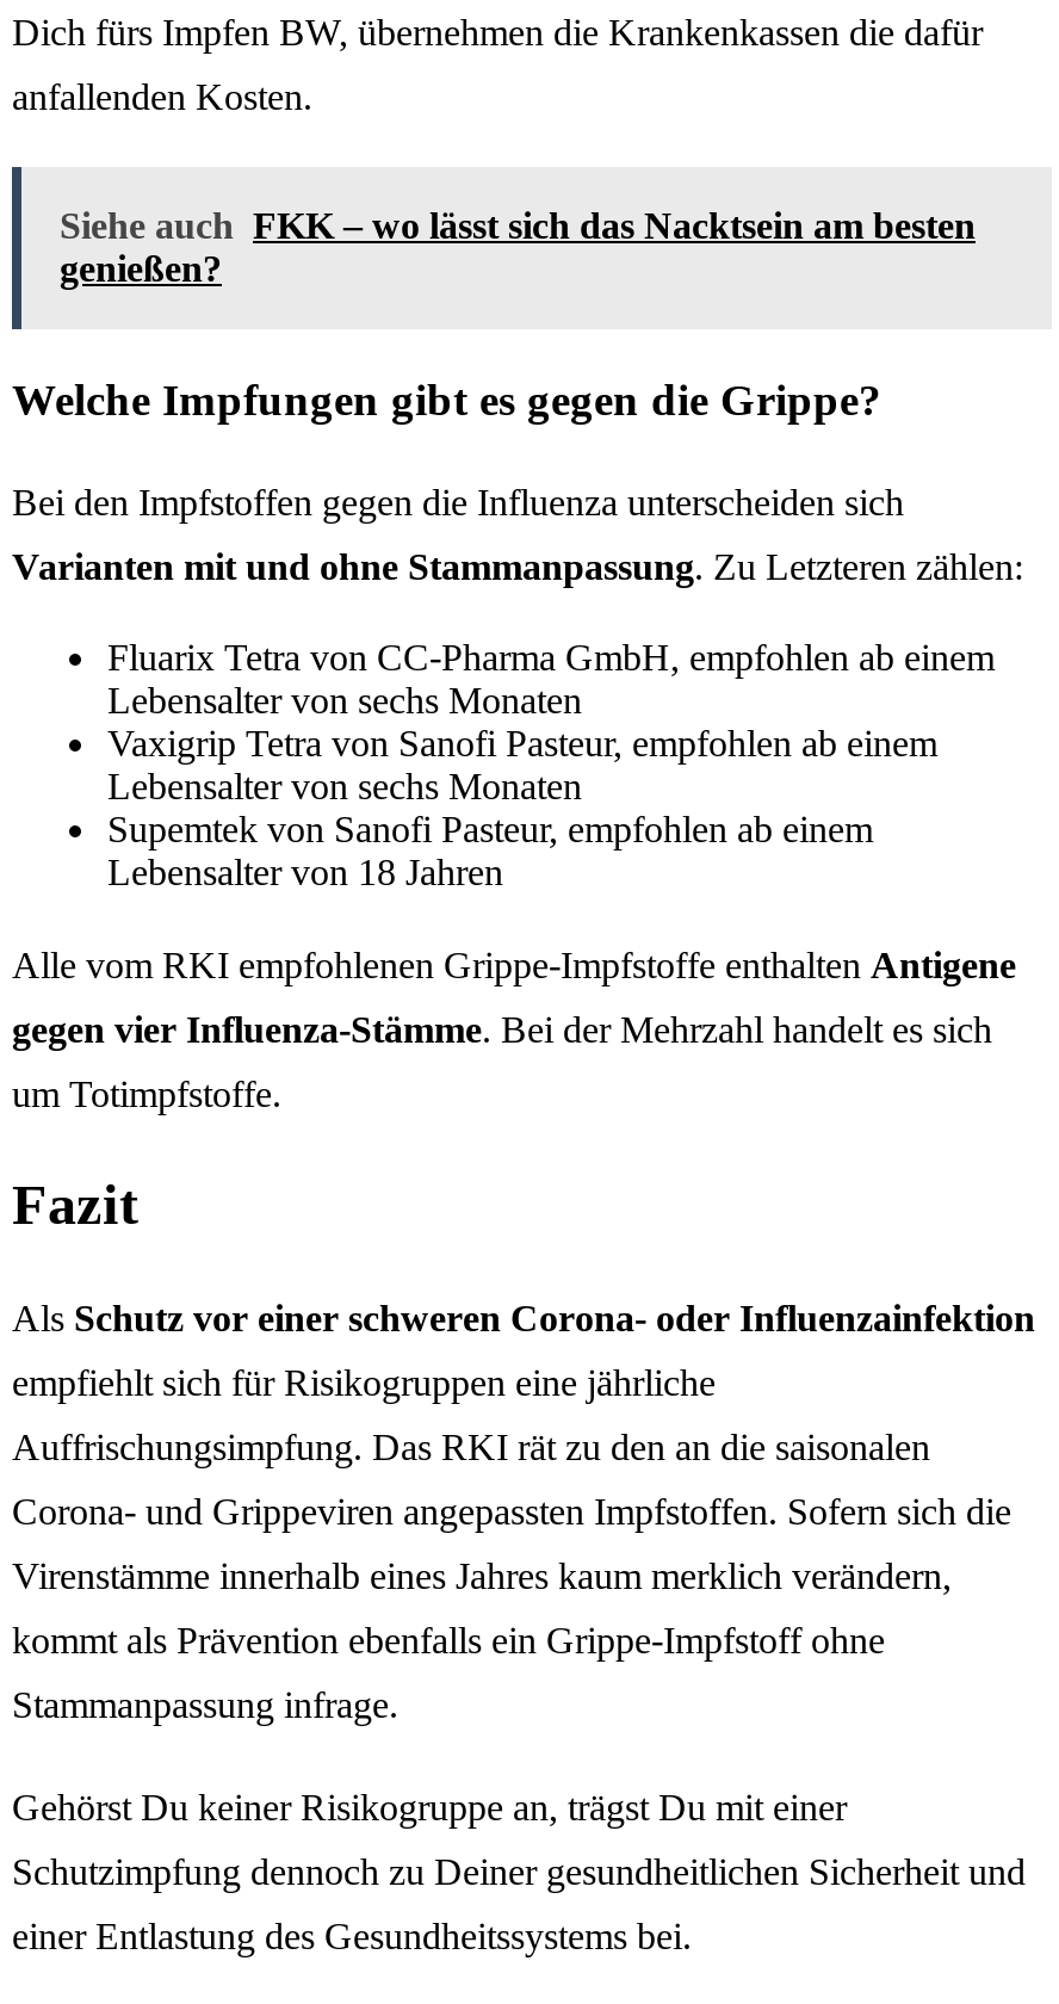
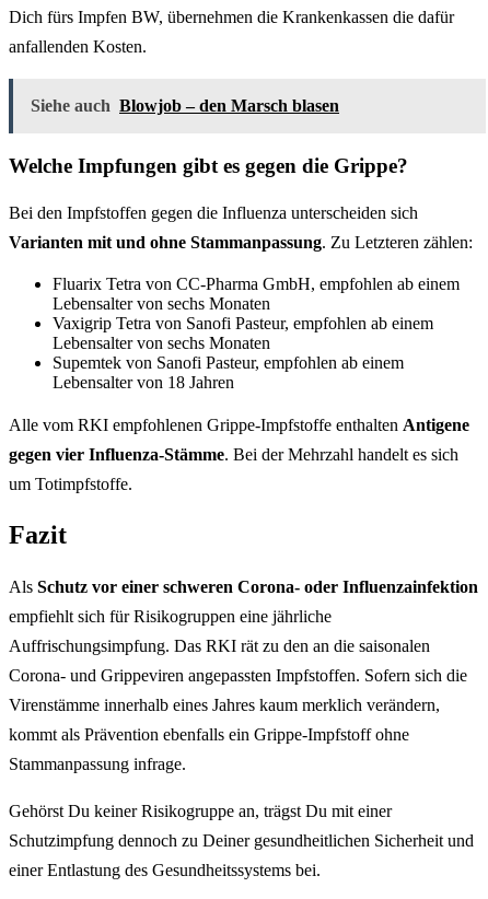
[60,205,976,288] Siehe auch FKK – wo lässt sich das Nacktsein am besten | genießen? -> [31,96,339,115] Siehe auch Blowjob – den Marsch blasen

